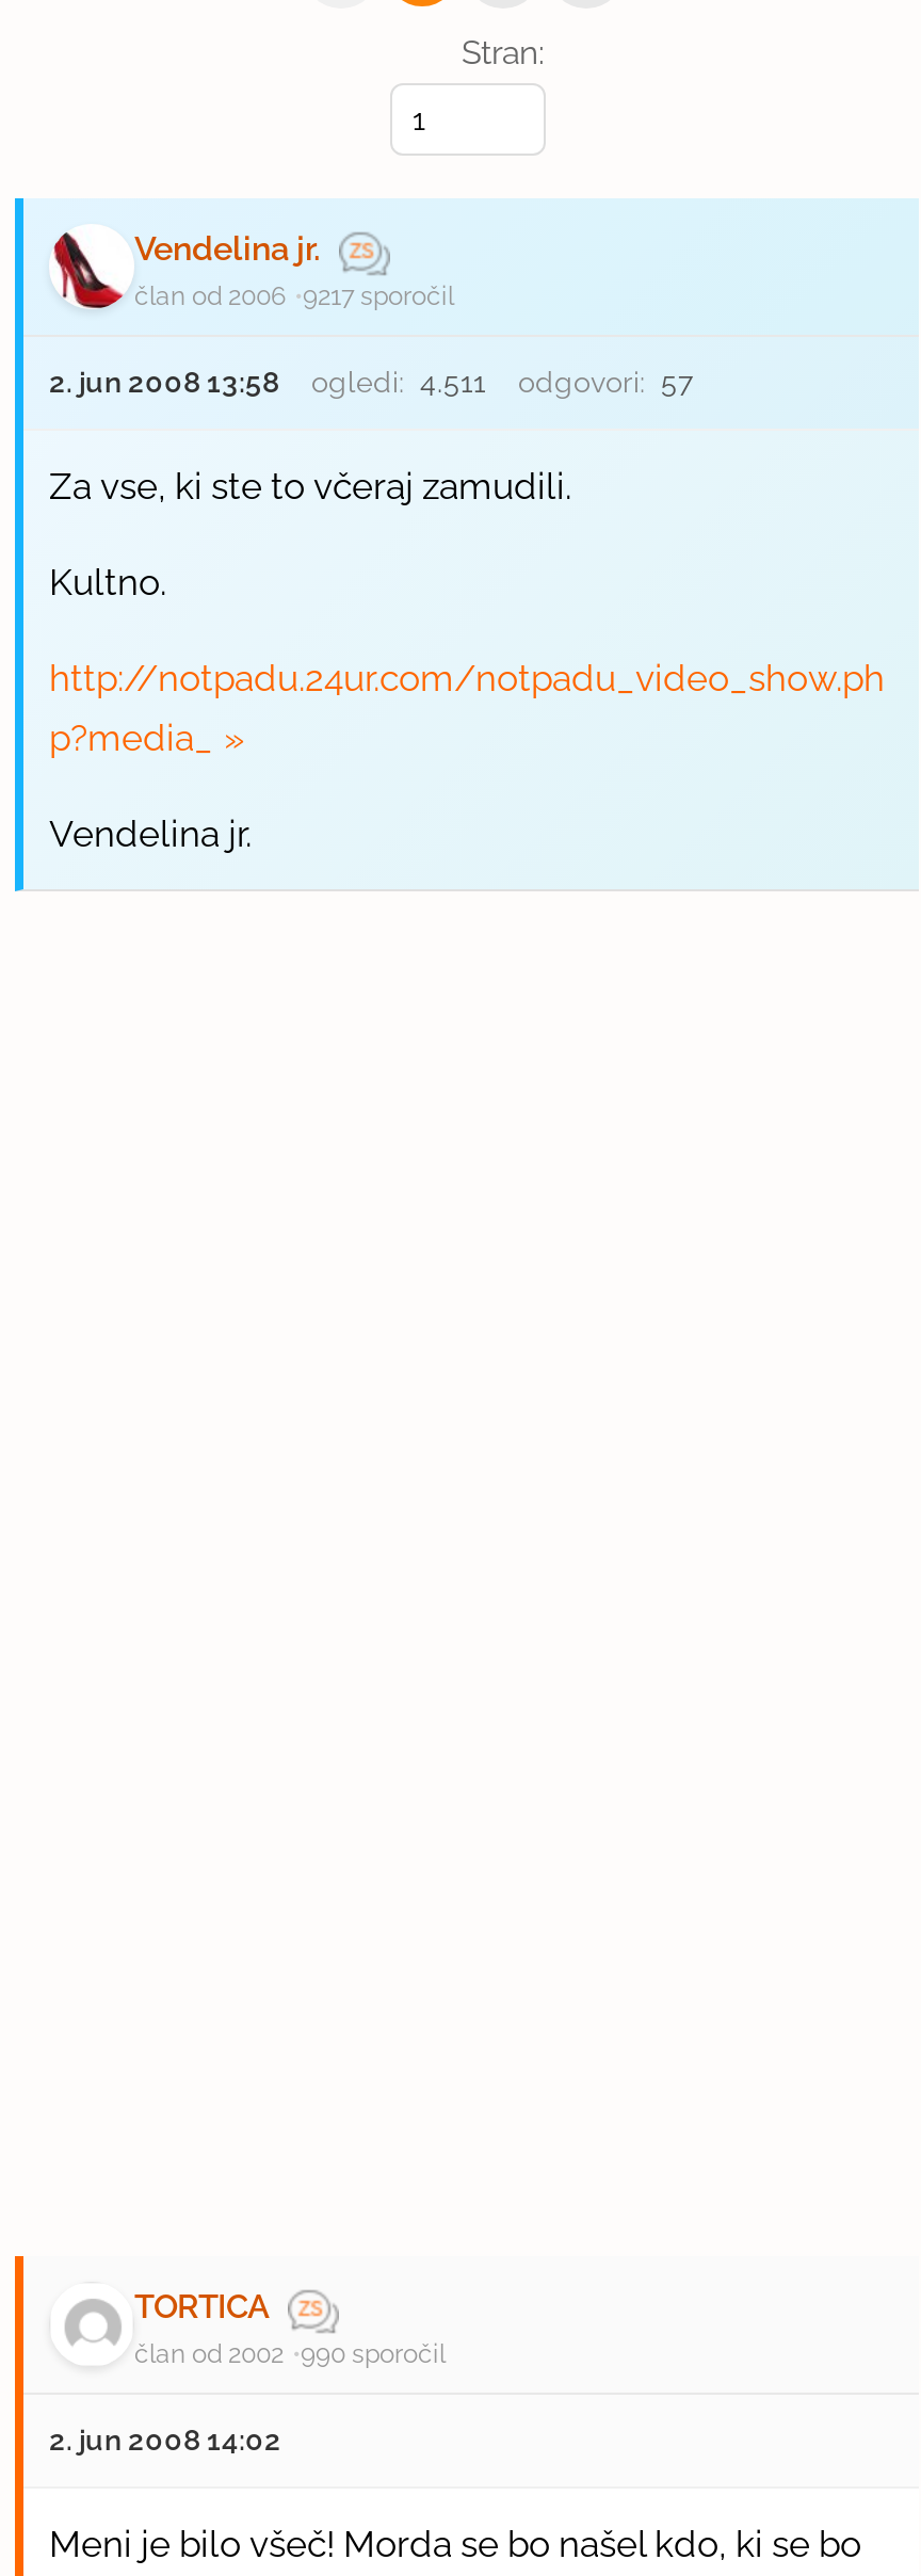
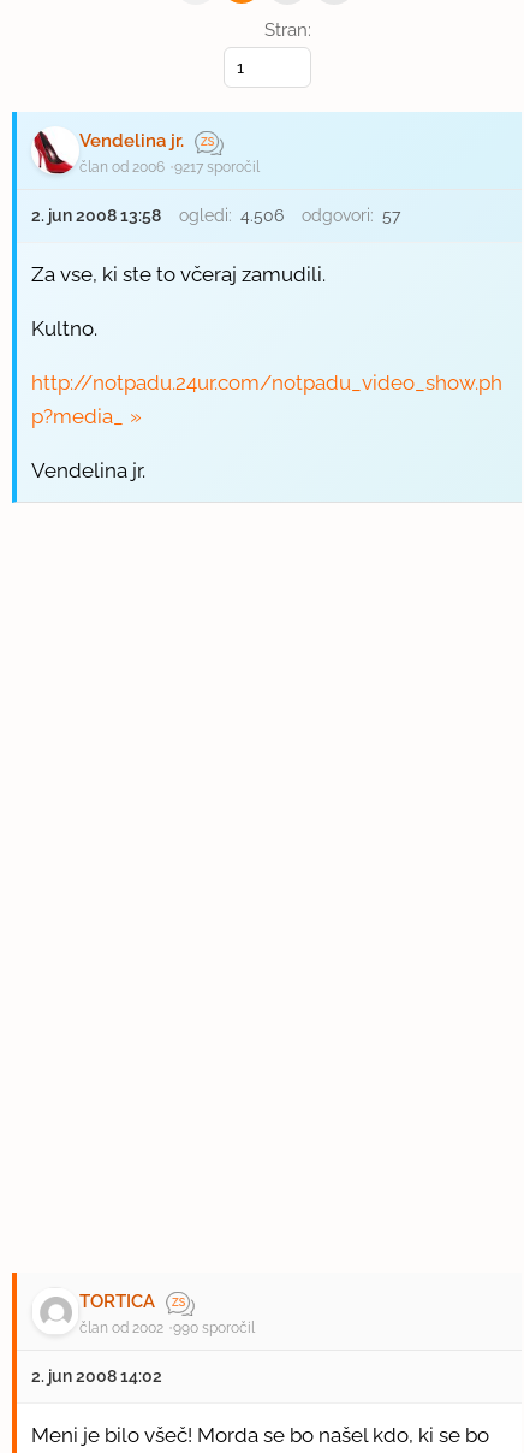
[49,364,693,398] 2. jun 2008 13:58 ogledi: 4.511 odgovori: 57 -> [31,205,400,225] 2. jun 2008 13:58 ogledi: 4.506 odgovori: 57

